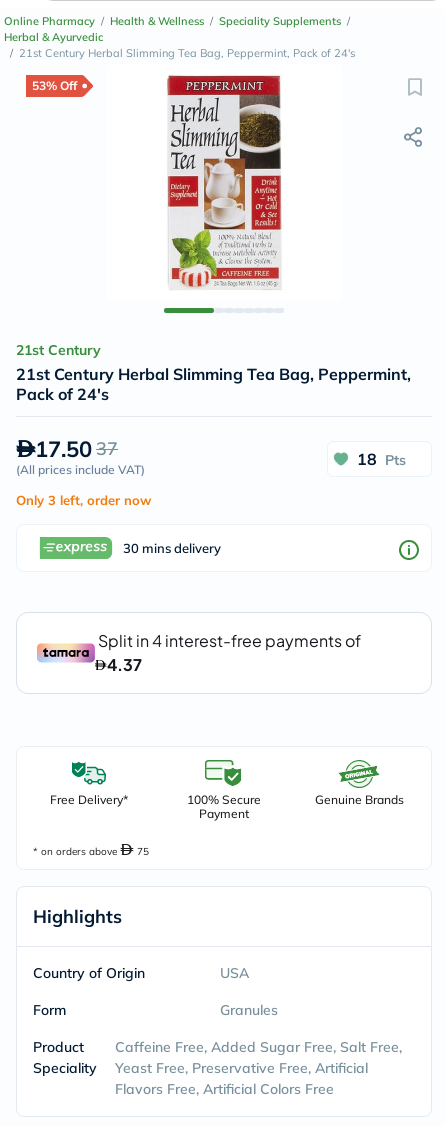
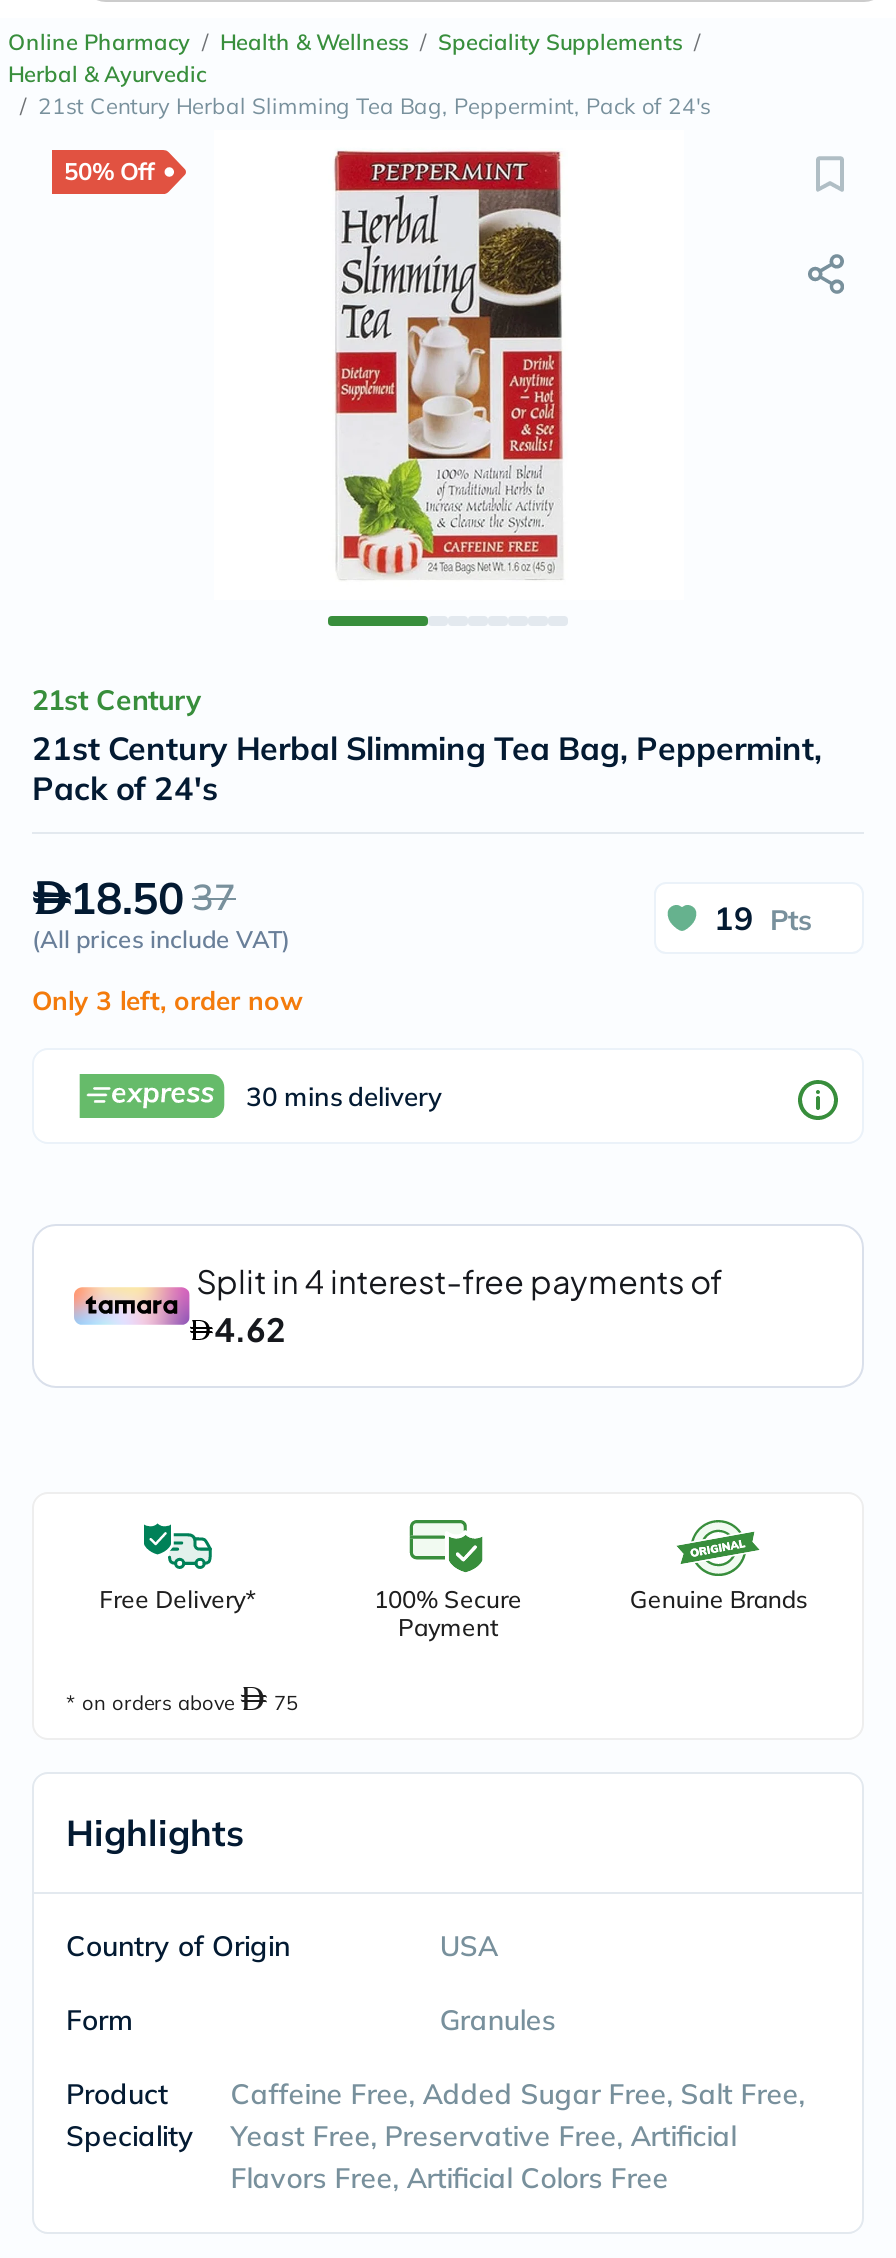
[32,78,77,93] 53% Off -> [64,156,154,186] 50% Off
[35,434,118,462] 17.50 37 -> [70,869,236,925] 18.50 37
[357,448,406,468] 18 Pts -> [714,897,812,937] 19 Pts

